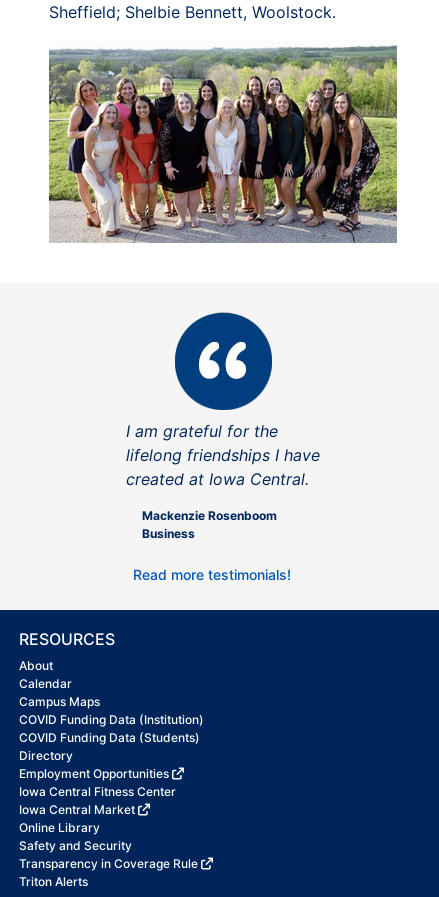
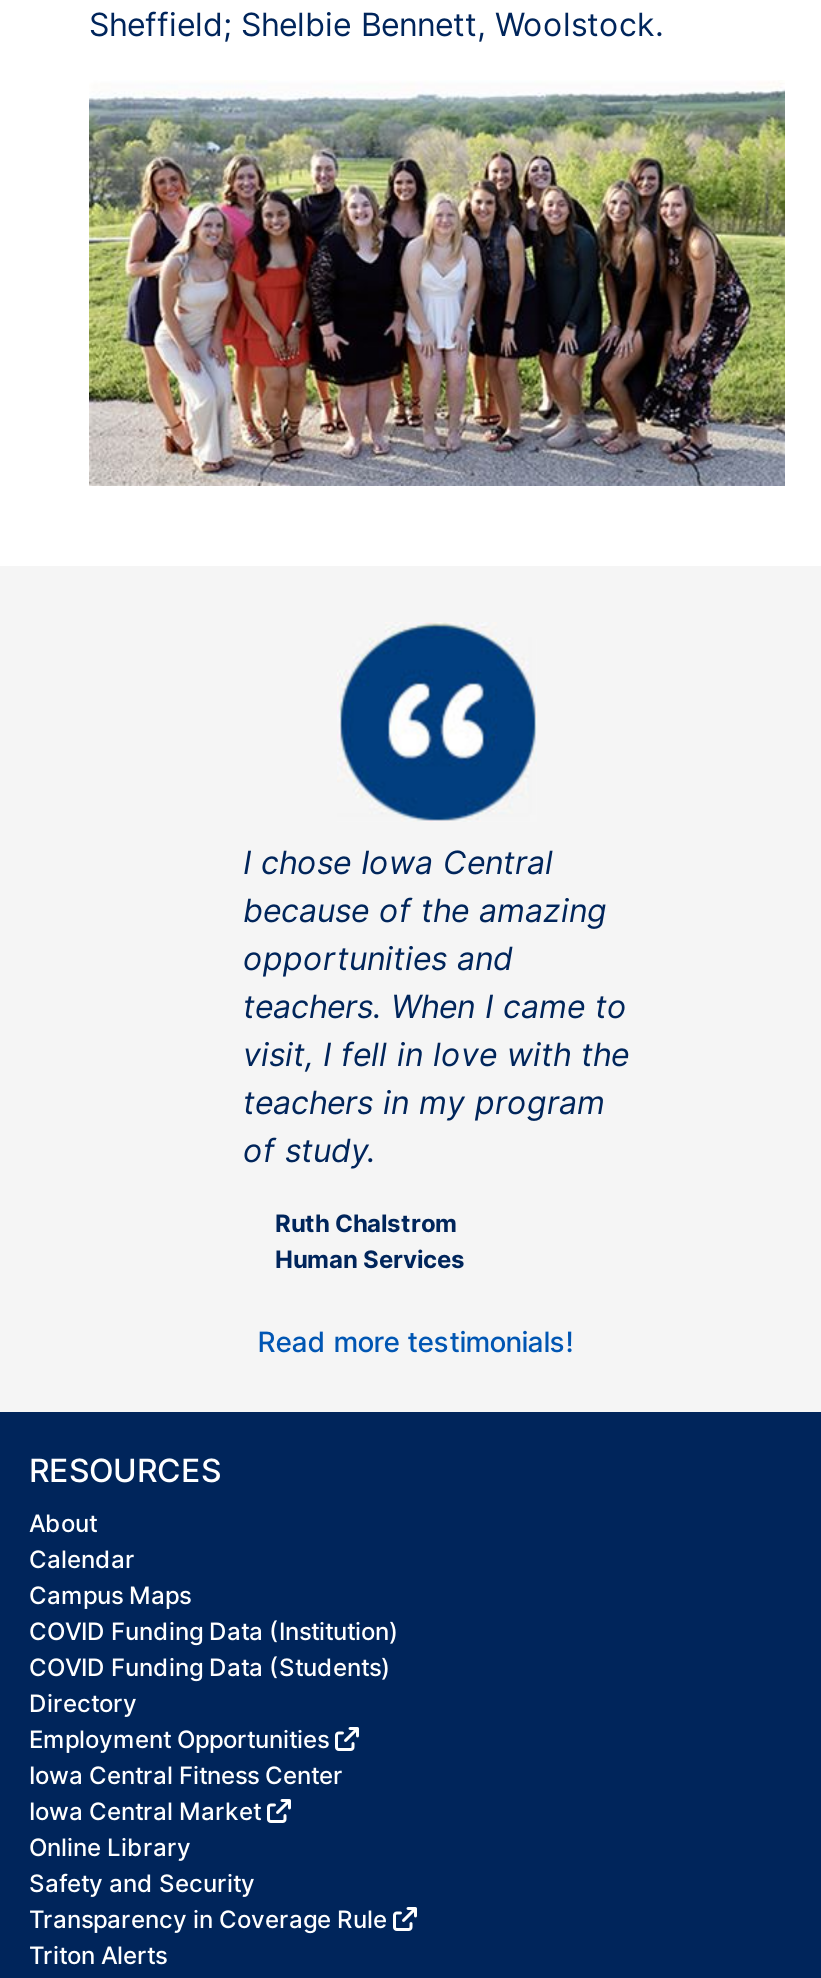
[126,420,320,488] I am grateful for the | lifelong friendships I have | created at Iowa Central. -> [243,841,629,1169] I chose Iowa Central | because of the amazing | opportunities and | teachers. When I came to | visit, I fell in love with the | teachers in my program | of study.
[142,507,277,540] Mackenzie Rosenboom | Business -> [275,1207,465,1273] Ruth Chalstrom | Human Services

